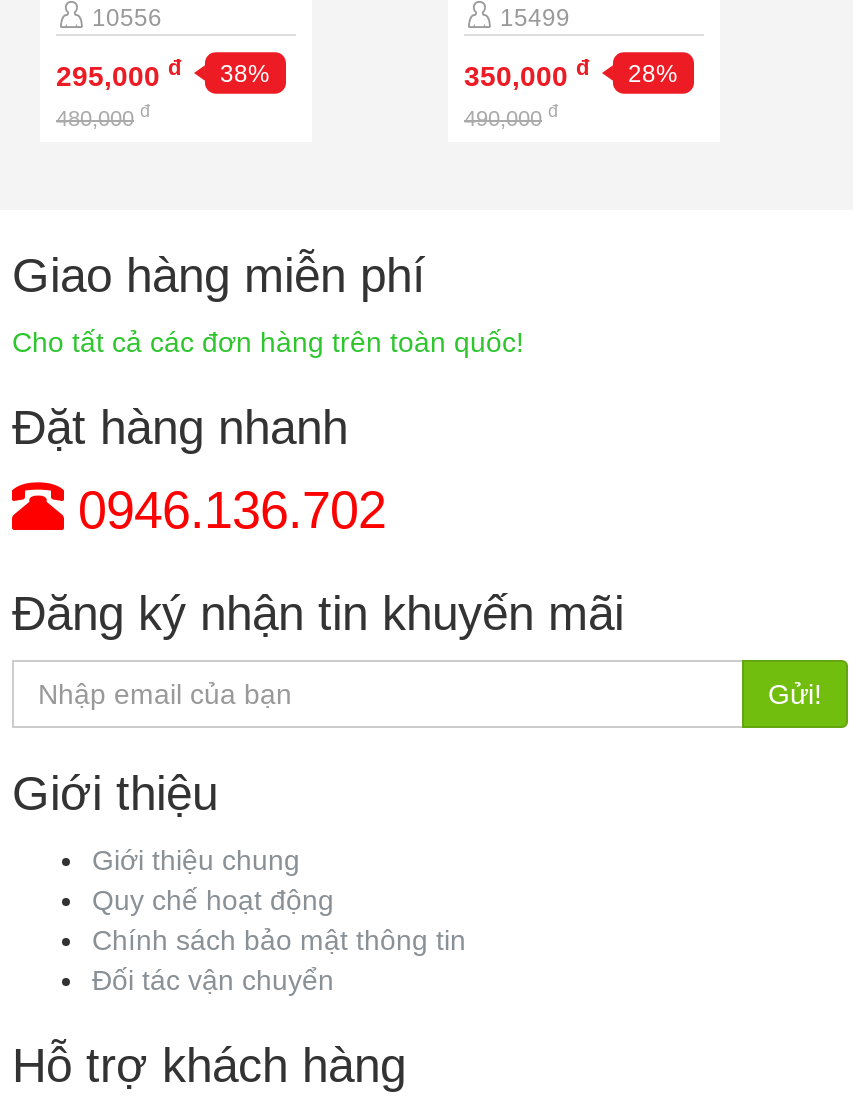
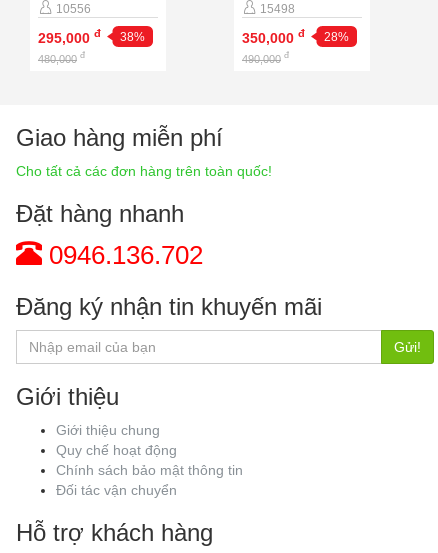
[494,4,570,32] 15499 -> [257,2,295,16] 15498

